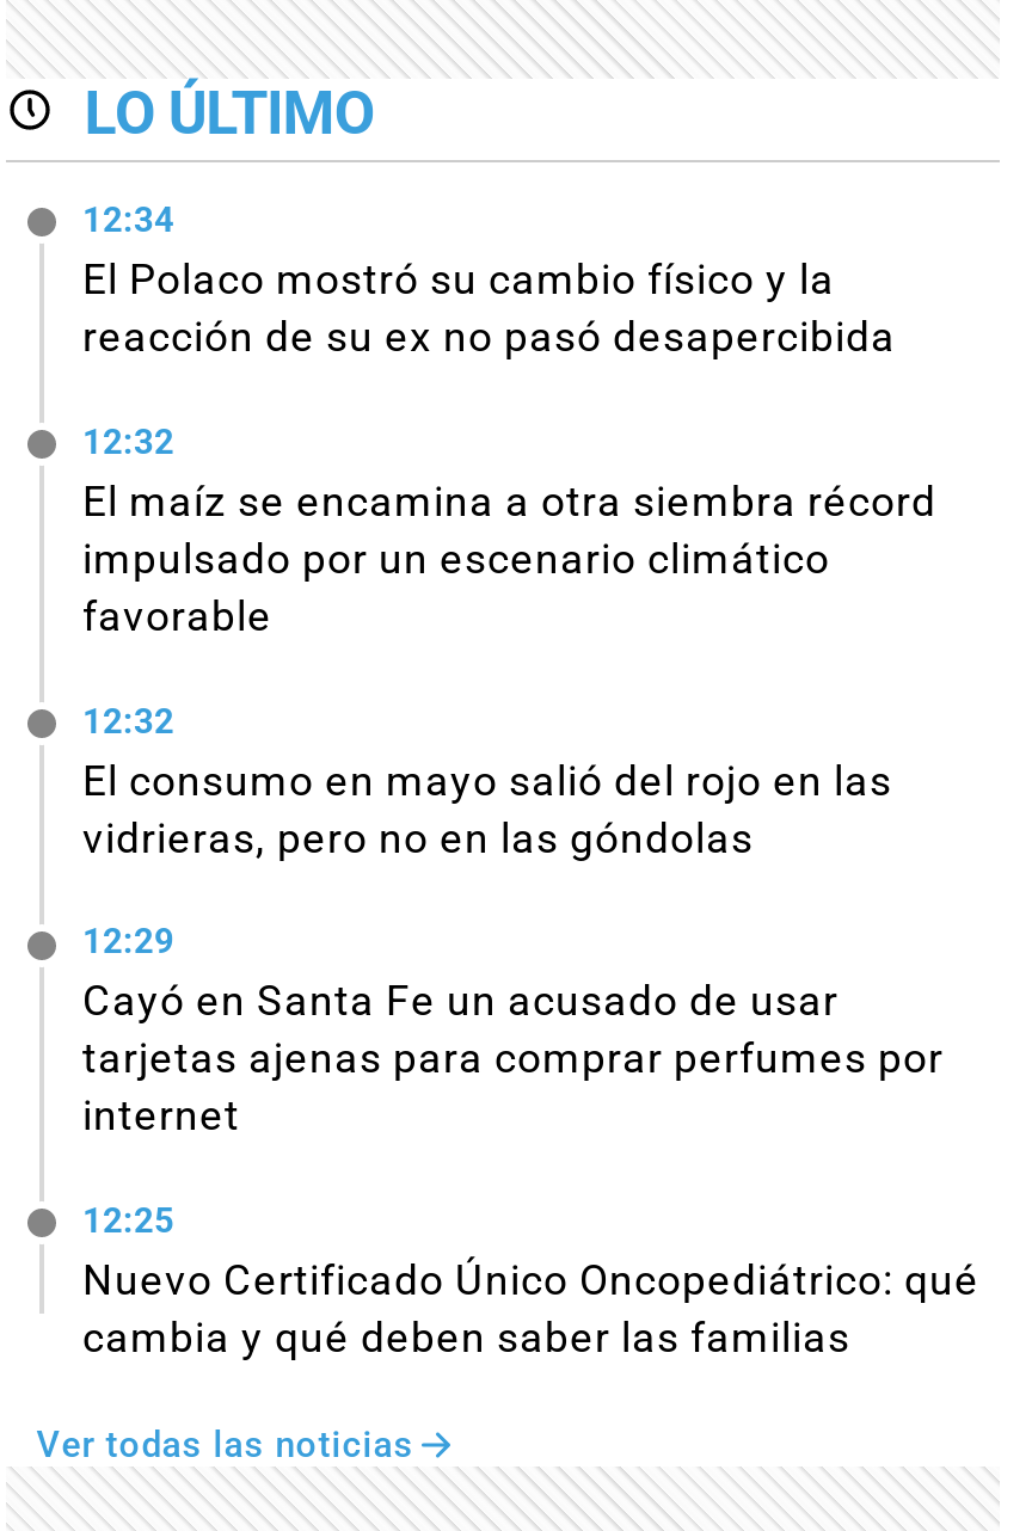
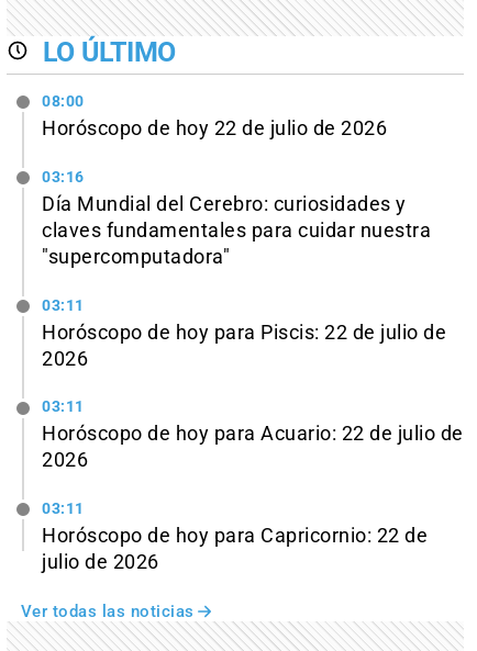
[82,200,896,360] 12:34 | El Polaco mostró su cambio físico y la | reacción de su ex no pasó desapercibida -> [42,92,387,139] 08:00 | Horóscopo de hoy 22 de julio de 2026
[82,422,936,639] 12:32 | El maíz se encamina a otra siembra récord | impulsado por un escenario climático | favorable -> [42,168,431,268] 03:16 | Día Mundial del Cerebro: curiosidades y | claves fundamentales para cuidar nuestra | "supercomputadora"
[82,701,892,861] 12:32 | El consumo en mayo salió del rojo en las | vidrieras, pero no en las góndolas -> [42,296,446,369] 03:11 | Horóscopo de hoy para Piscis: 22 de julio de | 2026
[82,923,944,1140] 12:29 | Cayó en Santa Fe un acusado de usar | tarjetas ajenas para comprar perfumes por | internet -> [42,398,463,471] 03:11 | Horóscopo de hoy para Acuario: 22 de julio de | 2026
[82,1202,979,1362] 12:25 | Nuevo Certificado Único Oncopediátrico: qué | cambia y qué deben saber las familias -> [42,500,428,573] 03:11 | Horóscopo de hoy para Capricornio: 22 de | julio de 2026

